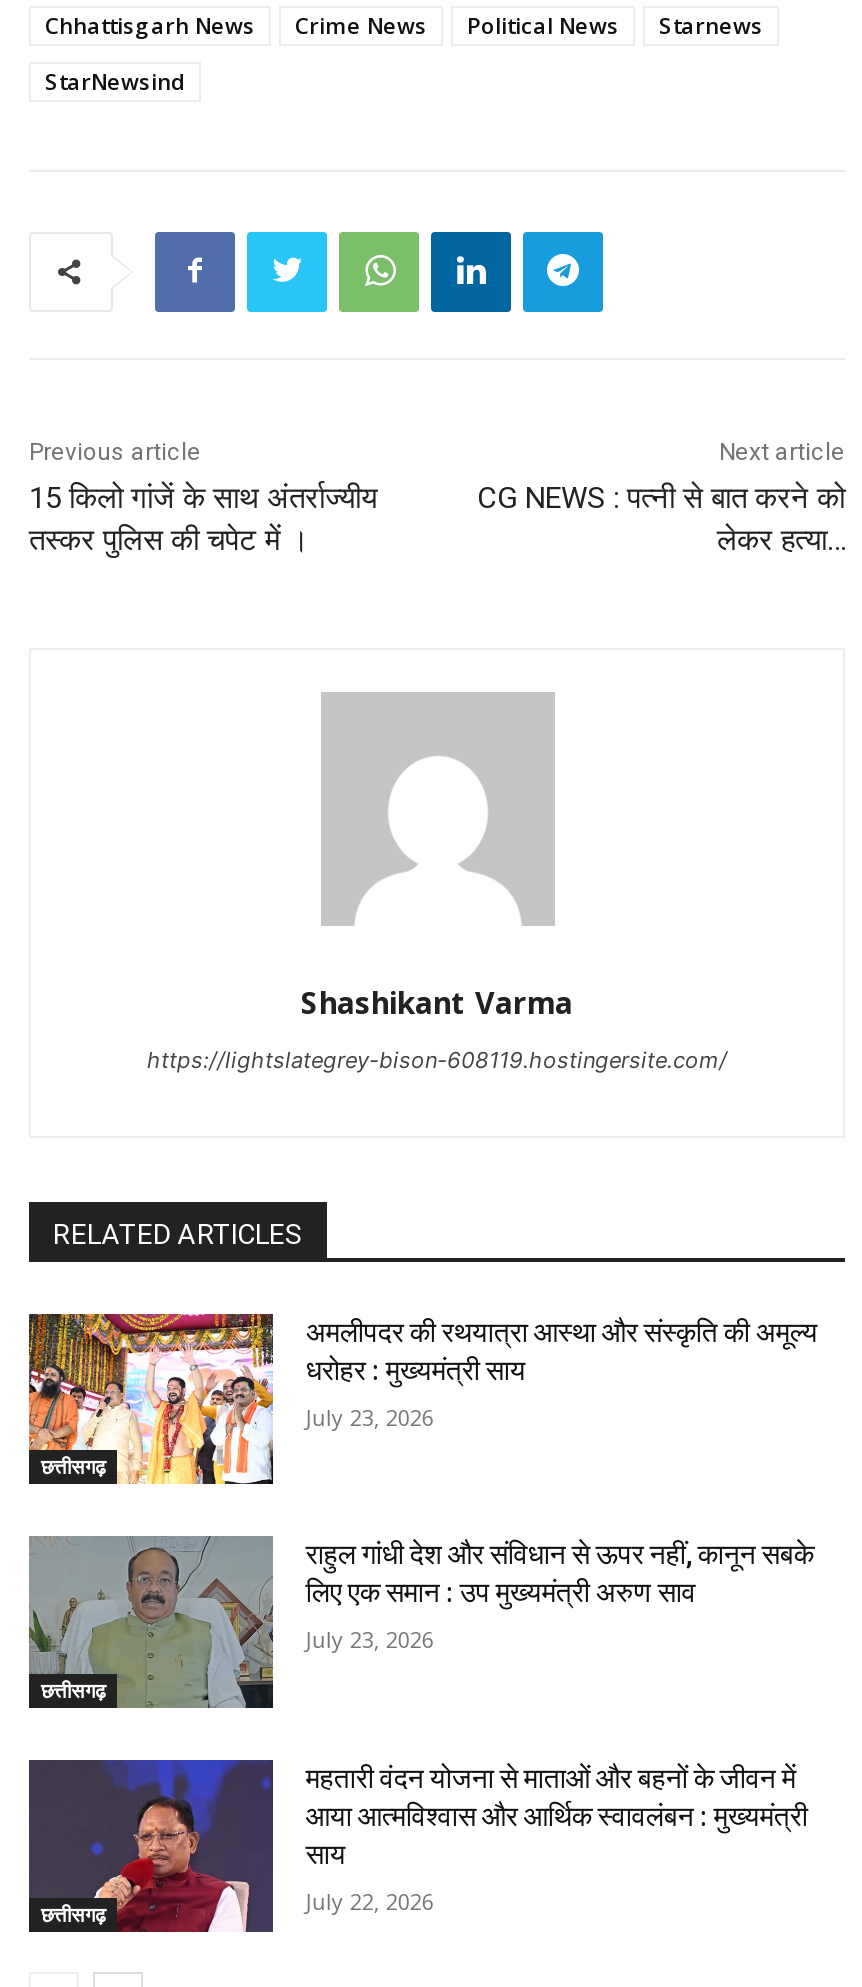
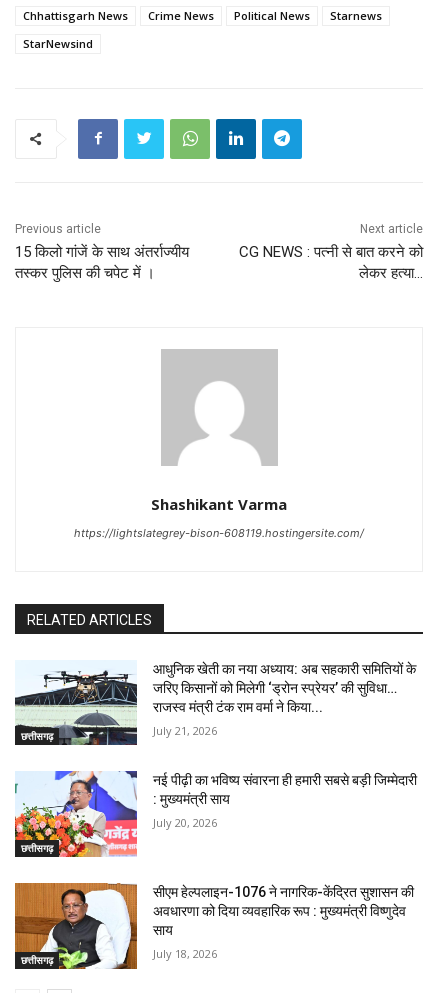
[27,1312,818,1486] [image] | अमलीपदर की रथयात्रा आस्था और संस्कृति की अमूल्य | धरोहर : मुख्यमंत्री साय -> [14,660,416,746] [image] | आधुनिक खेती का नया अध्याय: अब सहकारी समितियों के | जरिए किसानों को मिलेगी ‘ड्रोन स्प्रेयर’ की सुविधा… | राजस्व मंत्री टंक राम वर्मा ने किया...
[306,1401,434,1431] July 23, 2026 -> [153,723,217,738] July 21, 2026
[27,1534,814,1710] [image] | राहुल गांधी देश और संविधान से ऊपर नहीं, कानून सबके | लिए एक समान : उप मुख्यमंत्री अरुण साव -> [14,770,417,858] [image] | नई पीढ़ी का भविष्य संवारना ही हमारी सबसे बड़ी जिम्मेदारी | : मुख्यमंत्री साय
[306,1625,434,1655] July 23, 2026 -> [153,815,217,830] July 20, 2026
[27,1758,808,1934] [image] | महतारी वंदन योजना से माताओं और बहनों के जीवन में | आया आत्मविश्वास और आर्थिक स्वावलंबन : मुख्यमंत्री -> [14,882,414,970] [image] | सीएम हेल्पलाइन-1076 ने नागरिक-केंद्रित सुशासन की | अवधारणा को दिया व्यवहारिक रूप : मुख्यमंत्री विष्णुदेव
[306,1886,434,1916] July 22, 2026 -> [153,946,217,961] July 18, 2026

